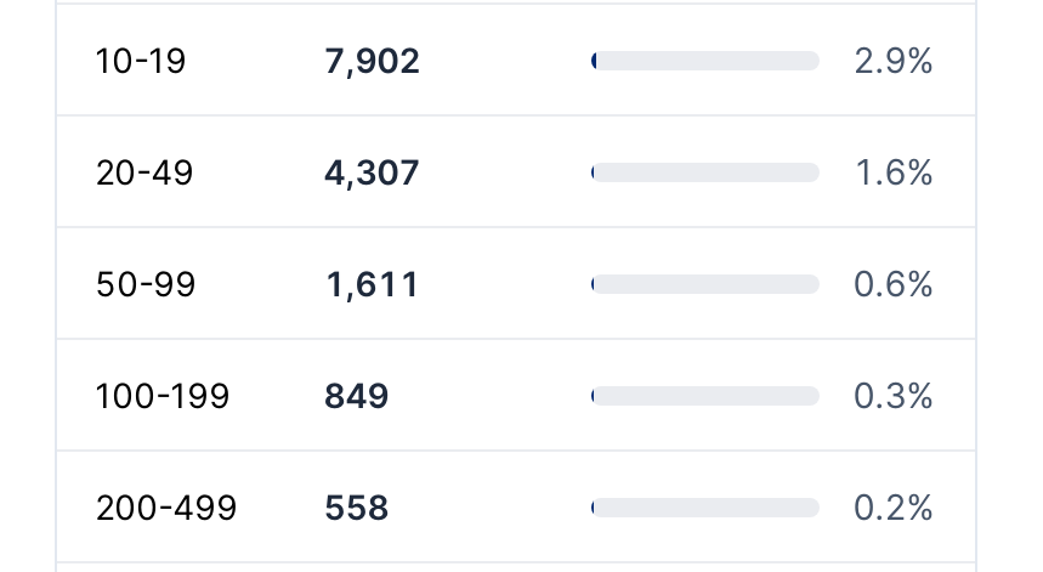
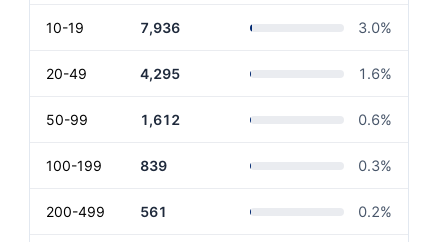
[323,39,421,81] 7,902 -> [140,19,180,36] 7,936
[853,39,935,81] 2.9% -> [358,19,392,36] 3.0%
[323,151,421,192] 4,307 -> [140,65,180,82] 4,295
[323,263,421,304] 1,611 -> [140,111,180,128] 1,612
[323,375,389,416] 849 -> [140,157,167,174] 839
[323,486,389,528] 558 -> [140,203,167,220] 561

